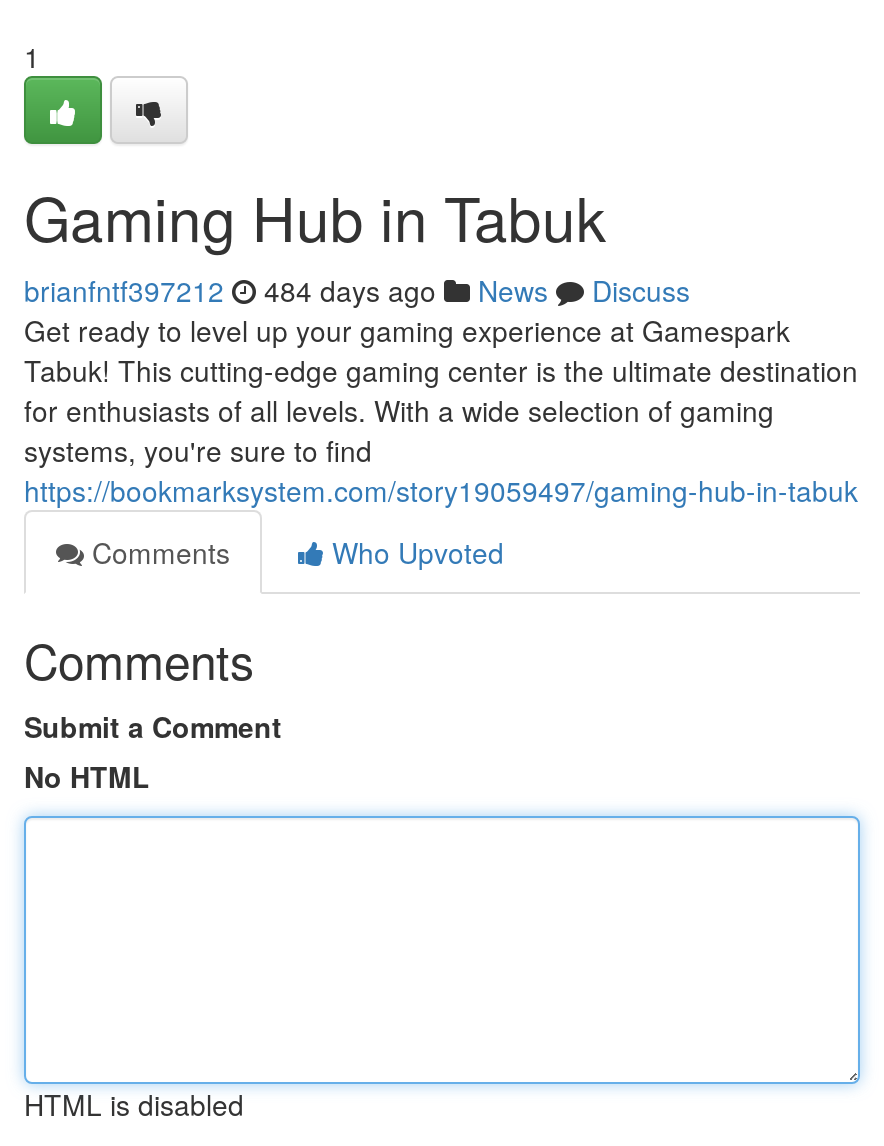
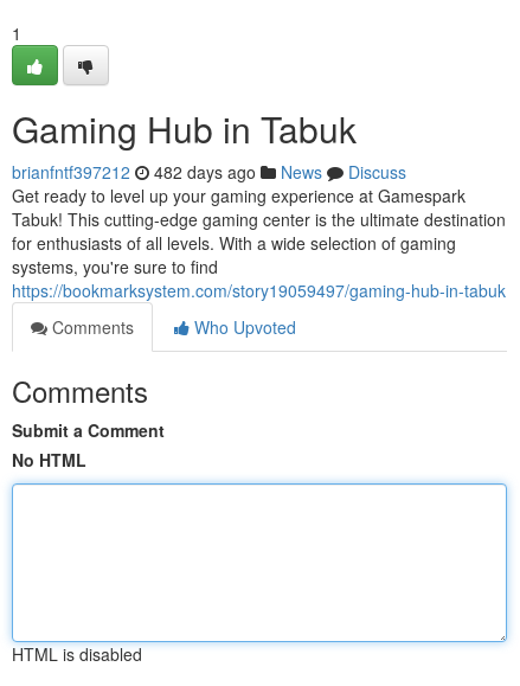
[24,270,690,310] brianfntf397212 484 days ago News Discuss -> [12,160,406,184] brianfntf397212 482 days ago News Discuss

